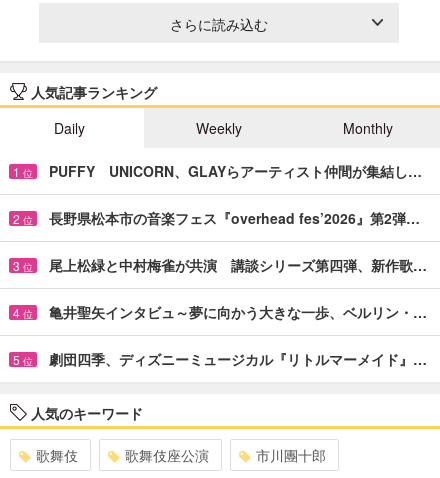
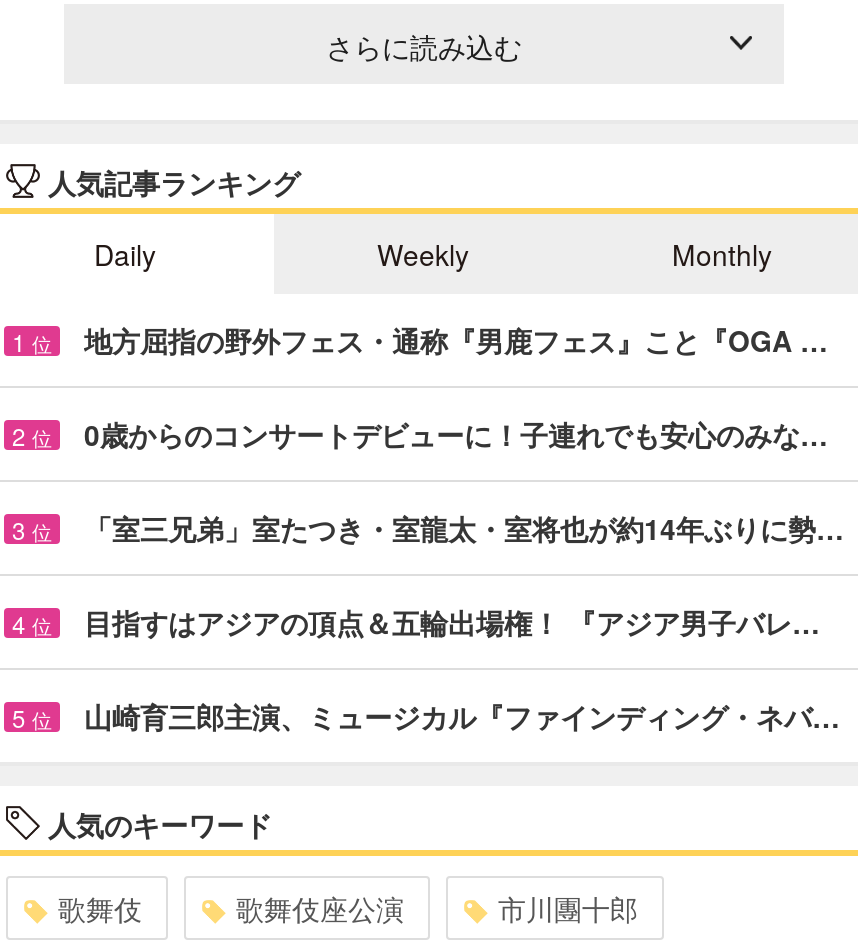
[49,161,422,181] PUFFY UNICORN、GLAYらアーティスト仲間が集結し… -> [84,320,828,360] 地方屈指の野外フェス・通称『男鹿フェス』こと『OGA …
[49,208,420,228] 長野県松本市の音楽フェス『overhead fes’2026』第2弾… -> [84,414,828,454] 0歳からのコンサートデビューに！子連れでも安心のみな…
[49,255,427,275] 尾上松緑と中村梅雀が共演 講談シリーズ第四弾、新作歌… -> [84,508,844,548] 「室三兄弟」室たつき・室龍太・室将也が約14年ぶりに勢…
[49,302,427,322] 亀井聖矢インタビュ～夢に向かう大きな一歩、ベルリン・… -> [84,602,820,642] 目指すはアジアの頂点＆五輪出場権！ 『アジア男子バレ…
[49,349,427,369] 劇団四季、ディズニーミュージカル『リトルマーメイド』… -> [84,696,840,736] 山崎育三郎主演、ミュージカル『ファインディング・ネバ…

